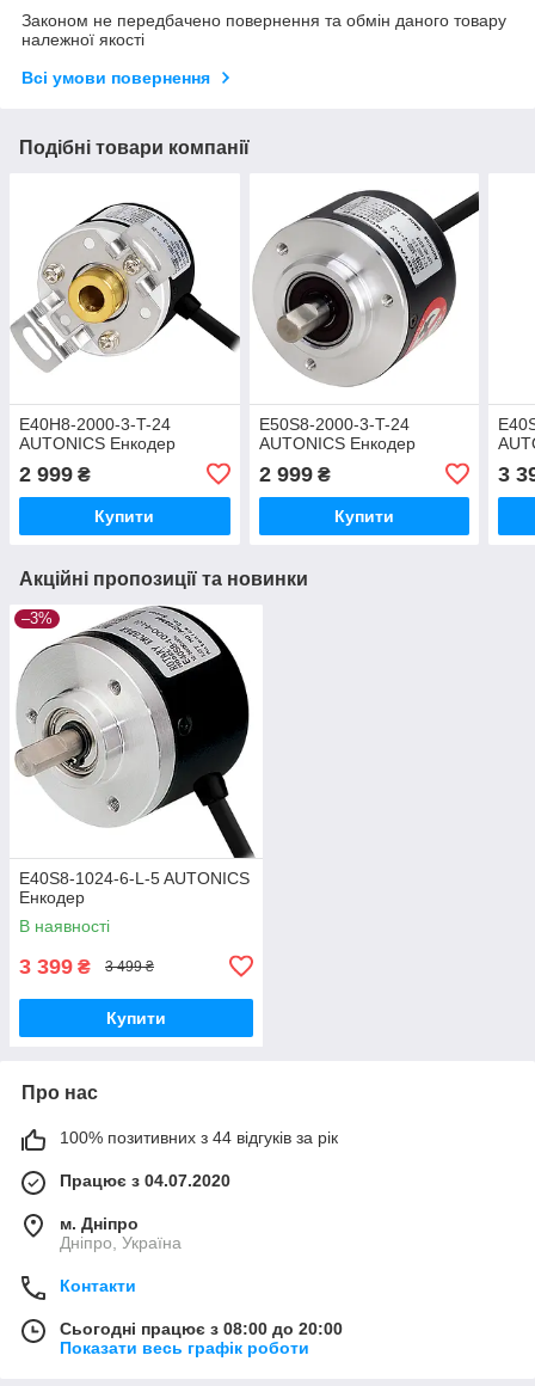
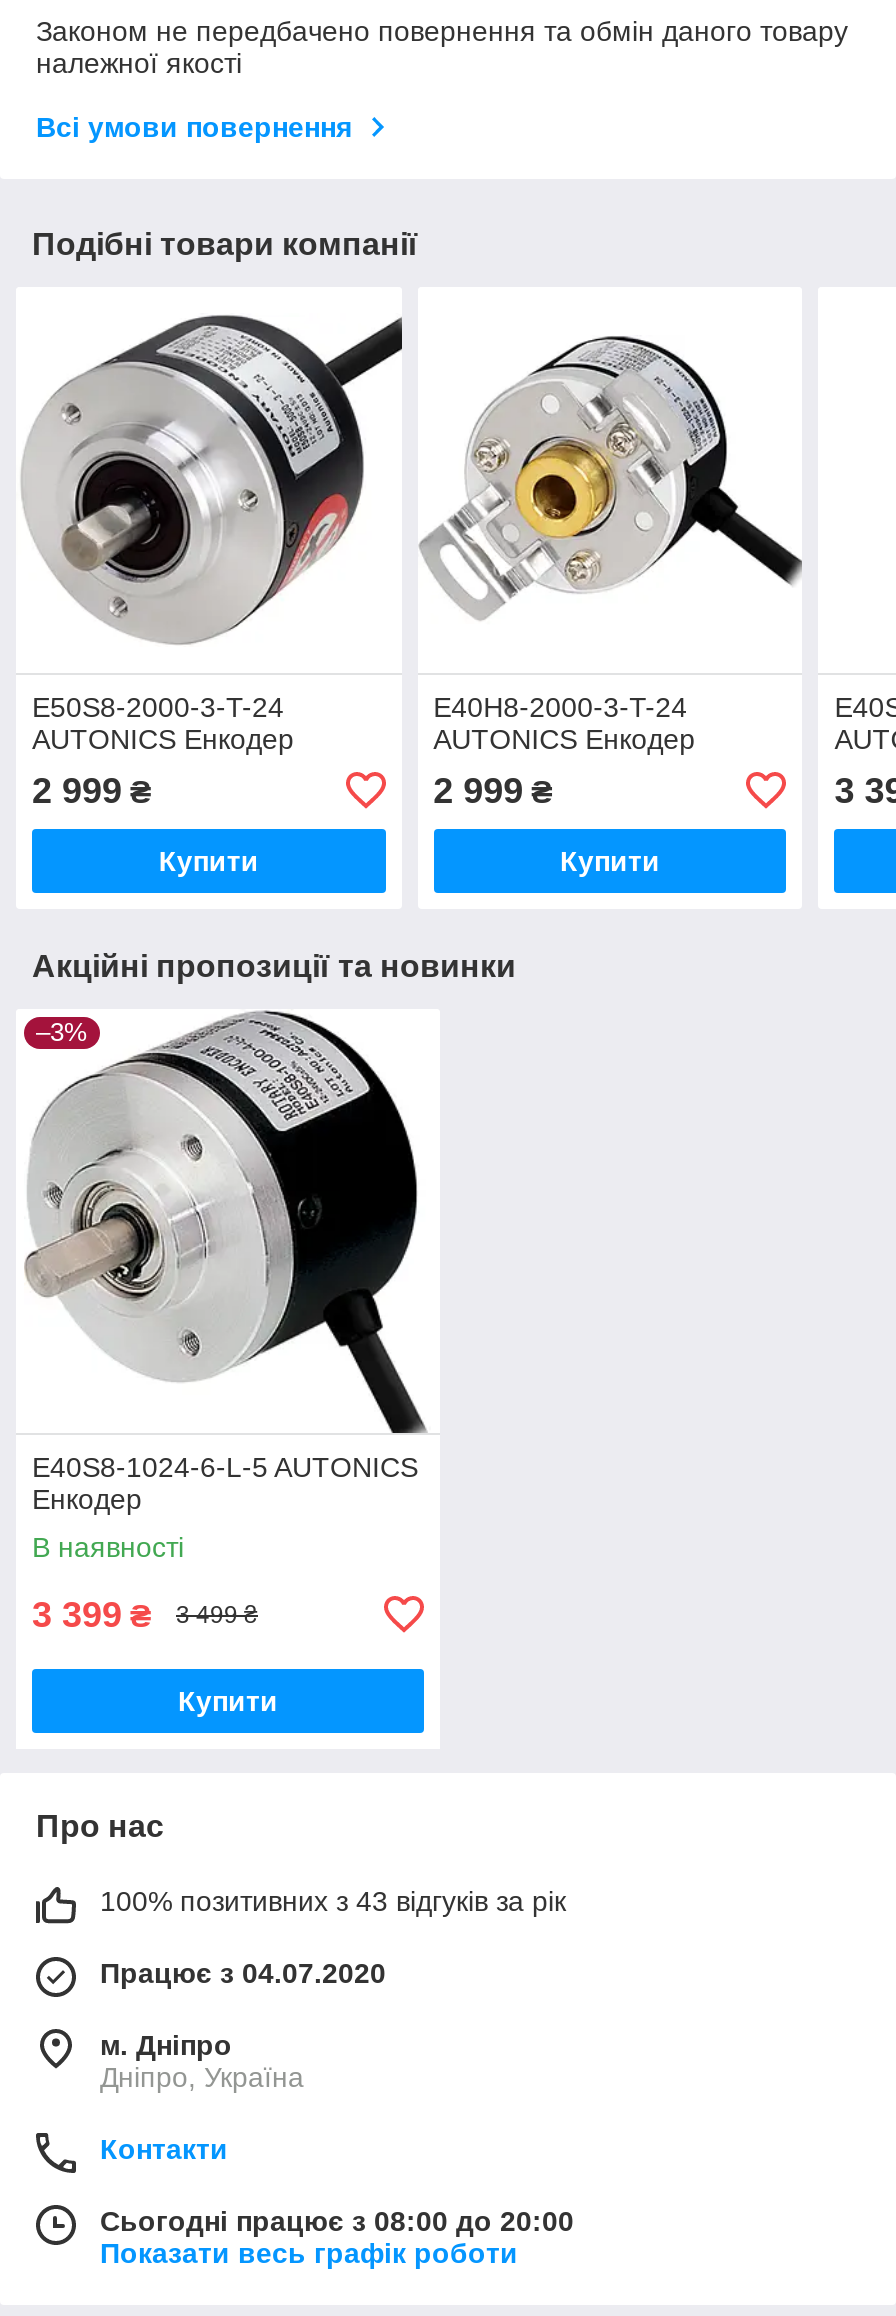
[10,190,241,433] [image] | E40H8-2000-3-T-24 -> [18,313,404,723] [image] | E50S8-2000-3-T-24
[251,189,480,433] [image] | E50S8-2000-3-T-24 -> [418,315,804,723] [image] | E40H8-2000-3-T-24
[60,1128,338,1147] 100% позитивних з 44 відгуків за рік -> [100,1885,566,1917] 100% позитивних з 43 відгуків за рік

